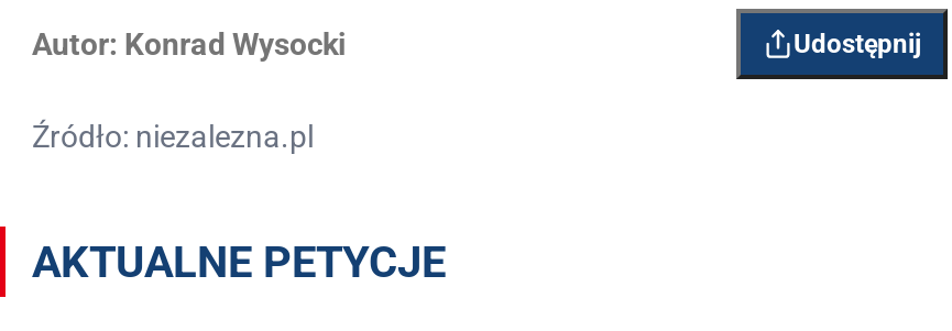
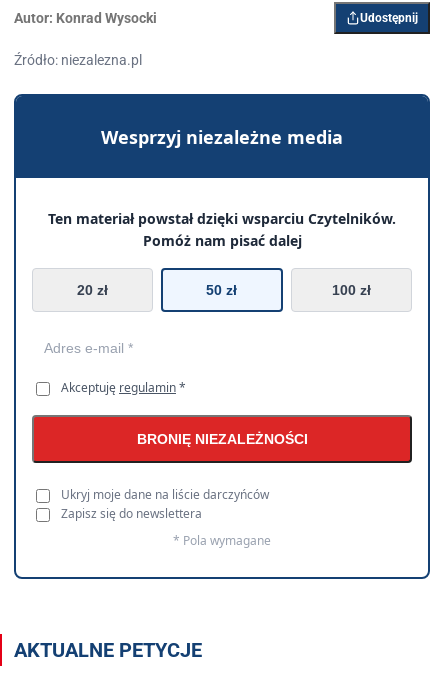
none -> [13,93,431,580] [image] | Wesprzyj niezależne media | Ten materiał powstał dzięki wsparciu Czytelników. | Pomóż nam pisać dalej | 20 zł | 50 zł | 100 zł
none -> [61,379,307,549] Akceptuję regulamin * | BRONIĘ NIEZALEŻNOŚCI | Ukryj moje dane na liście darczyńców | Zapisz się do newslettera | * Pola wymagane

